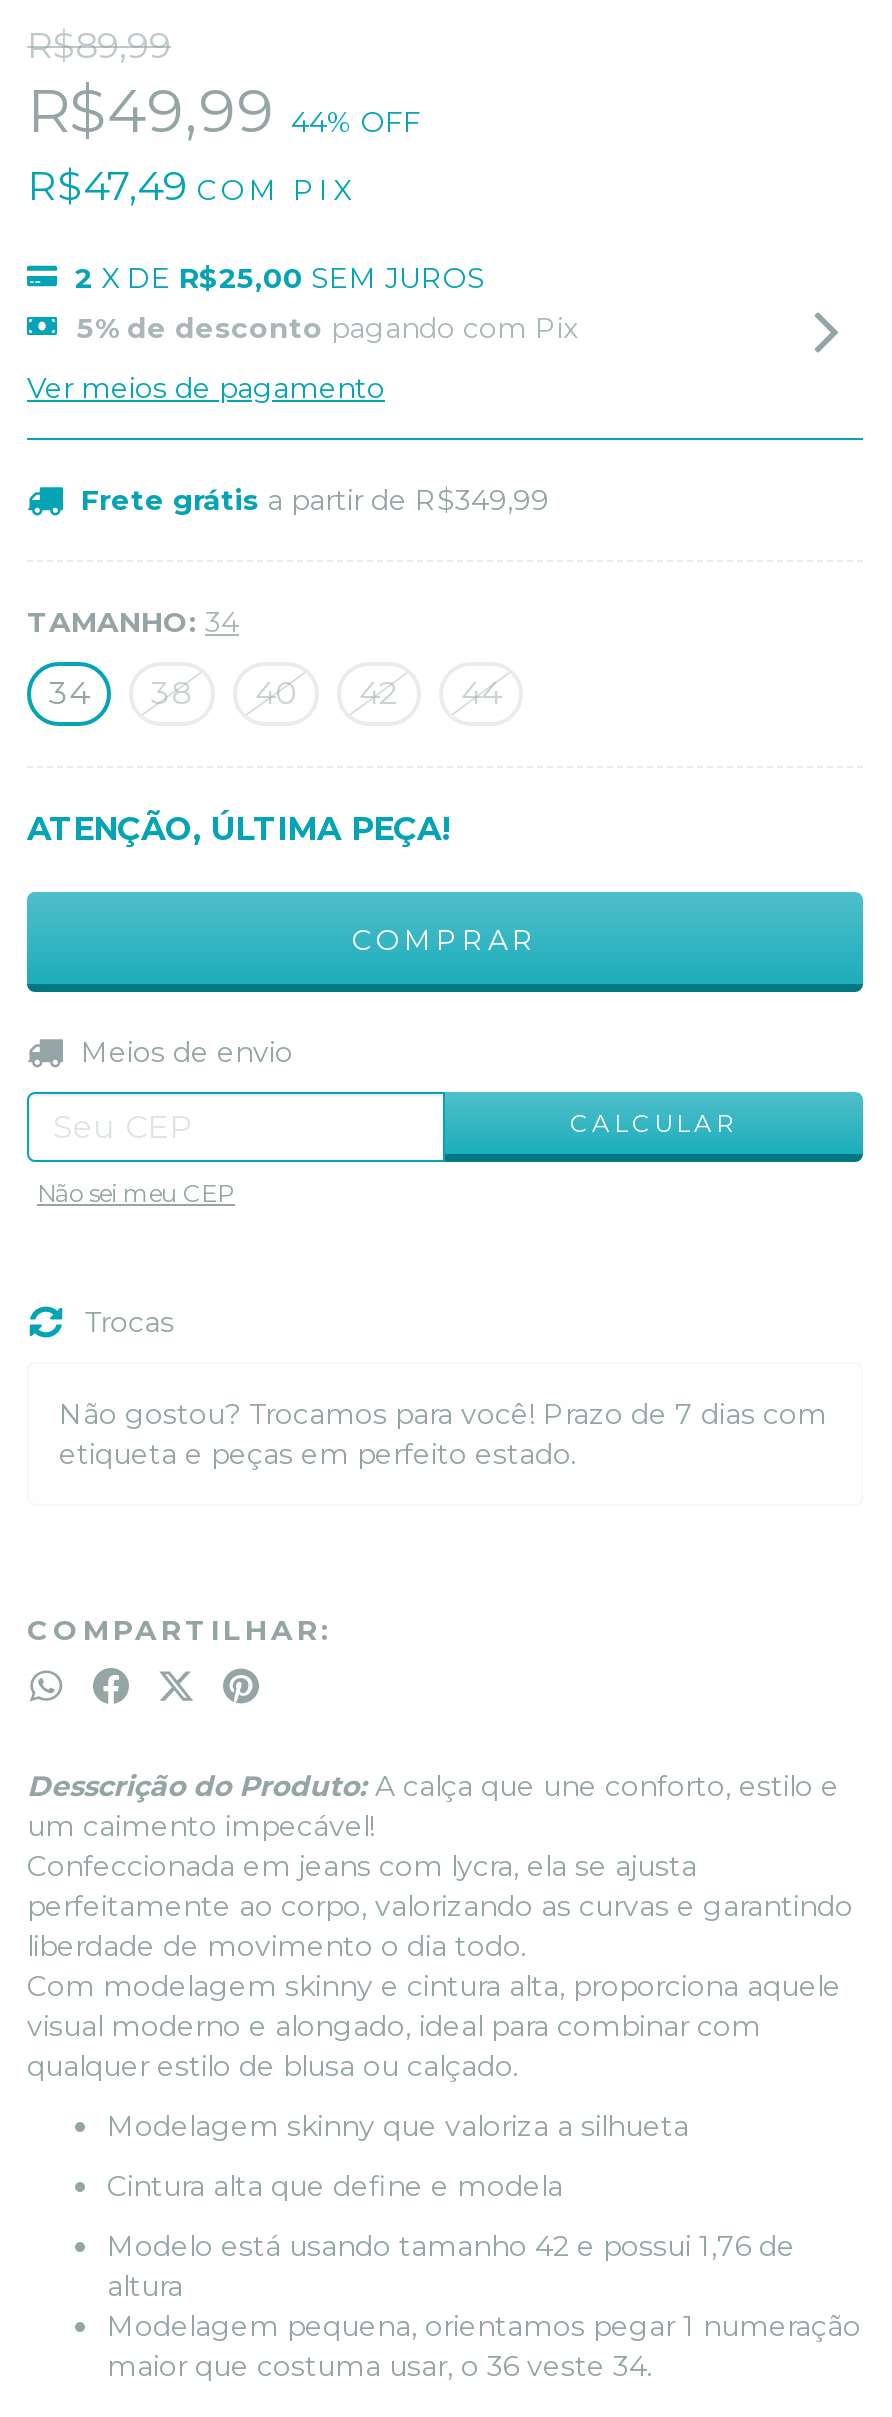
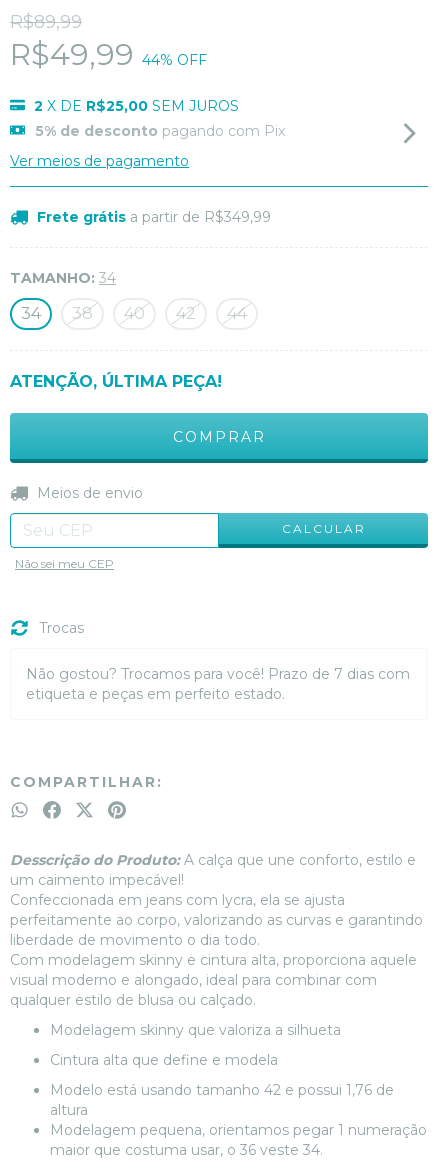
[27,162,355,210] R$47,49 COM PIX -> none

